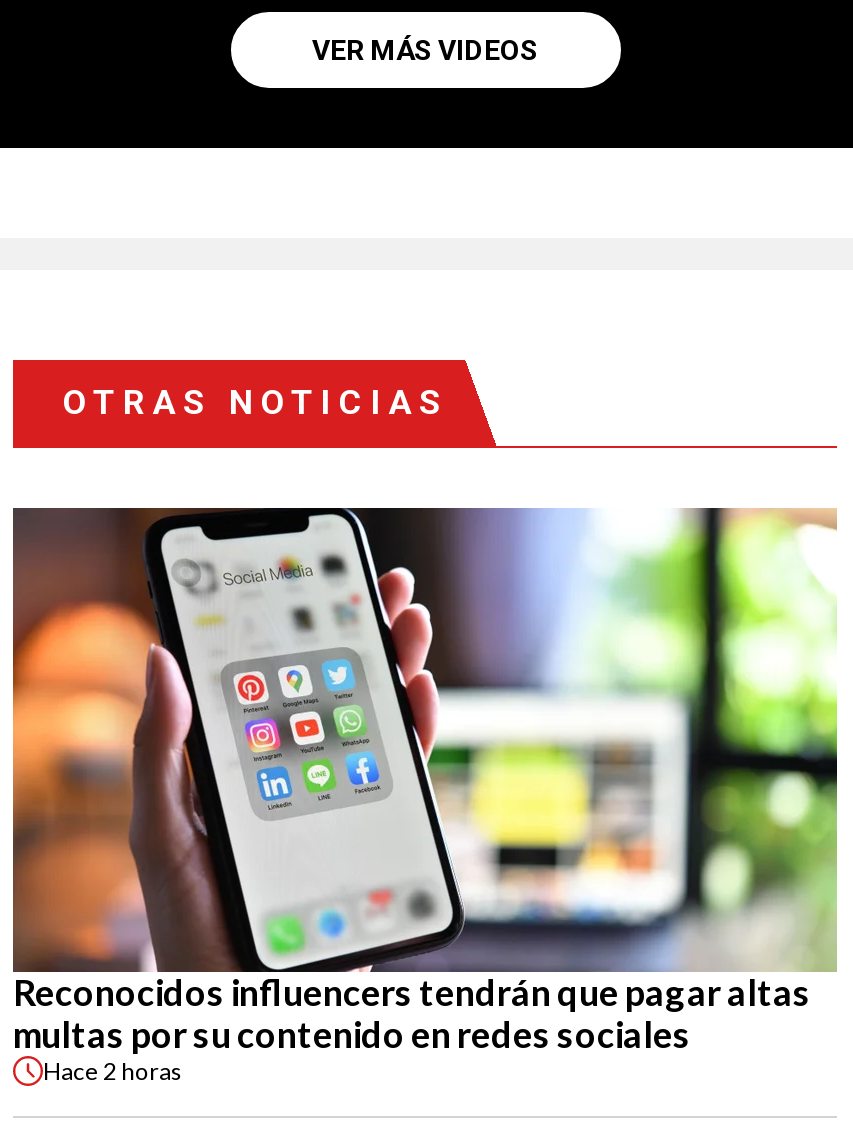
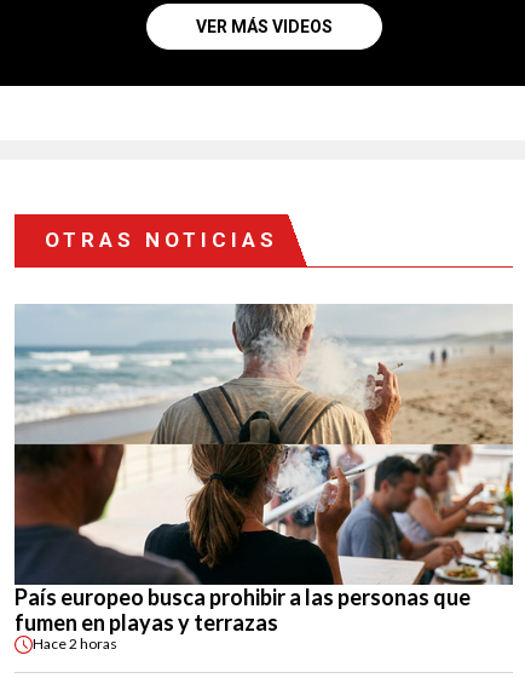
[11,505,839,1056] [image] | Reconocidos influencers tendrán que pagar altas | multas por su contenido en redes sociales -> [13,303,514,635] [image] | País europeo busca prohibir a las personas que | fumen en playas y terrazas

